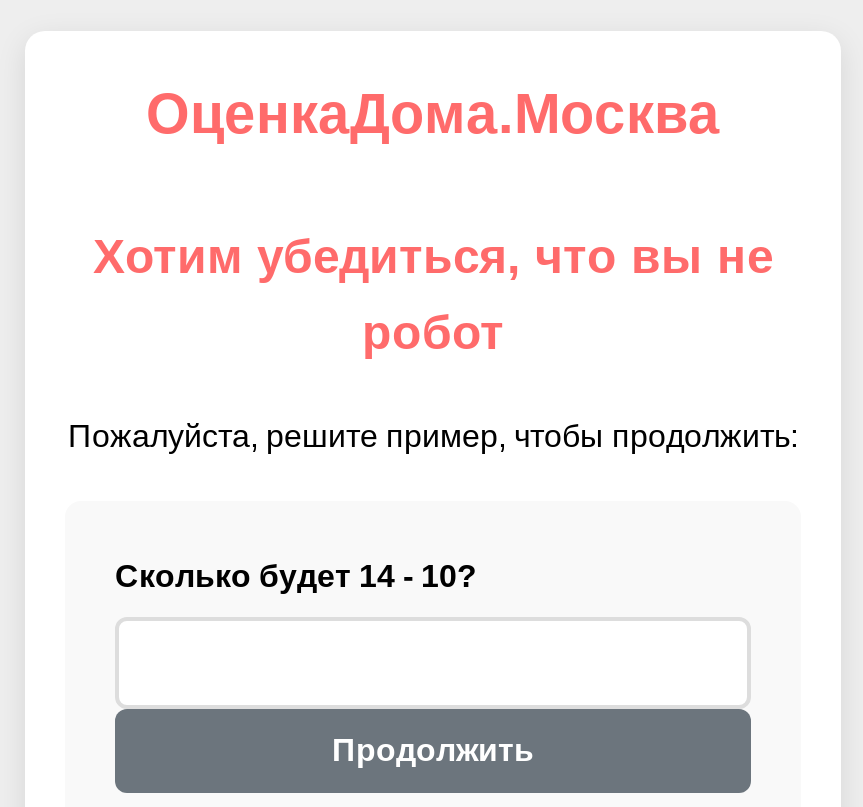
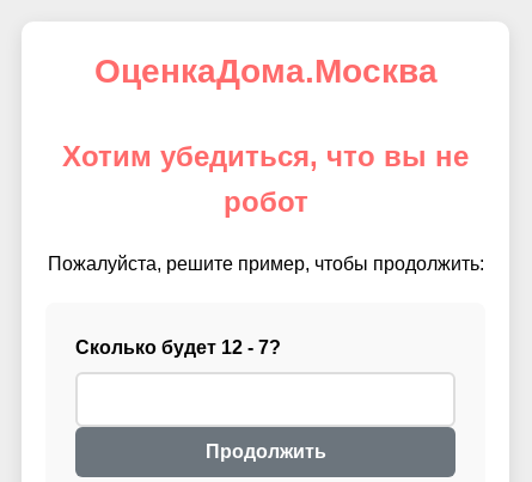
[115,559,477,593] Сколько будет 14 - 10? -> [75,337,281,358] Сколько будет 12 - 7?

